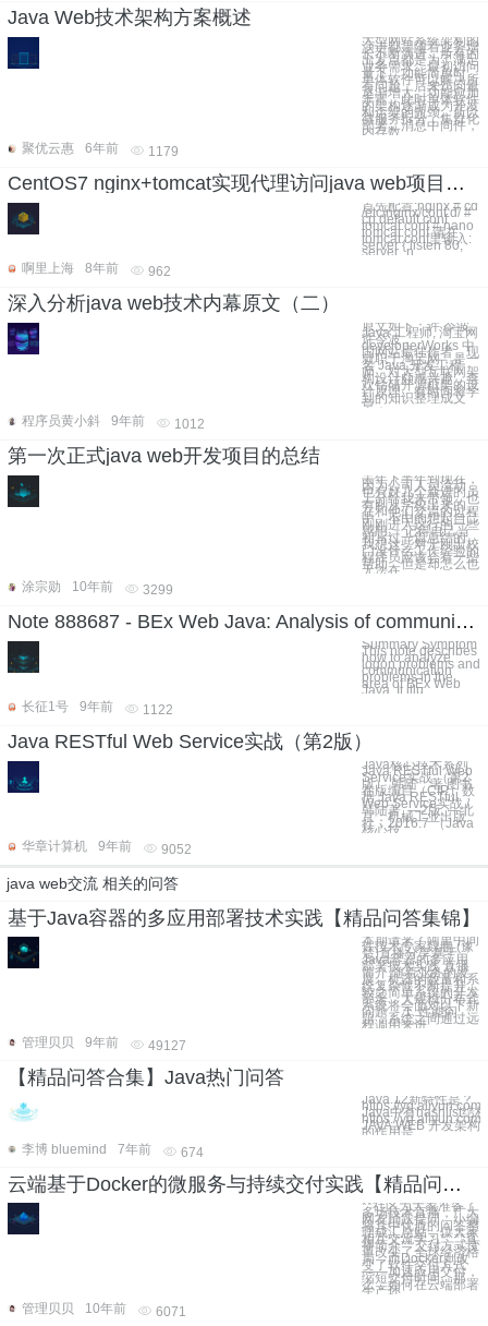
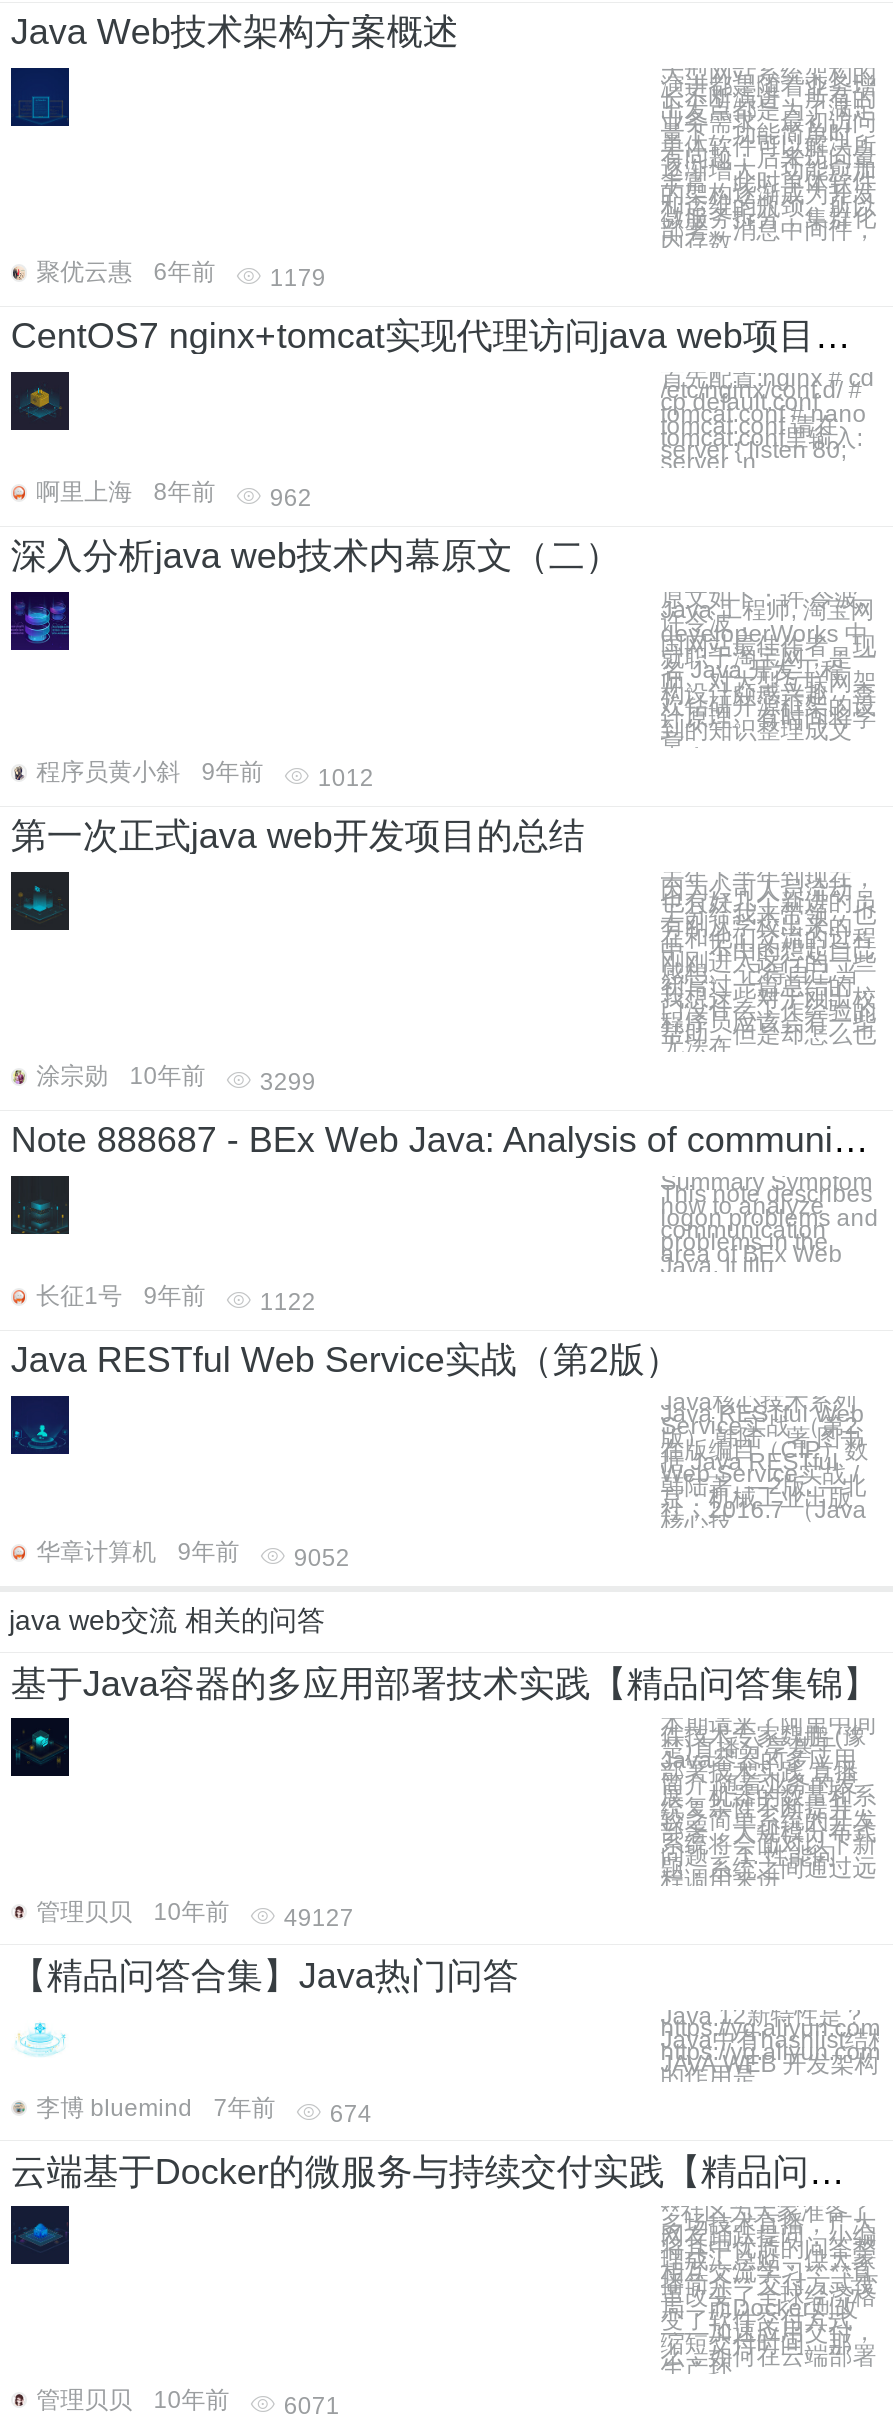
[21,1035,187,1053] 管理贝贝 9年前 49127 -> [36,1897,354,1931] 管理贝贝 10年前 49127

